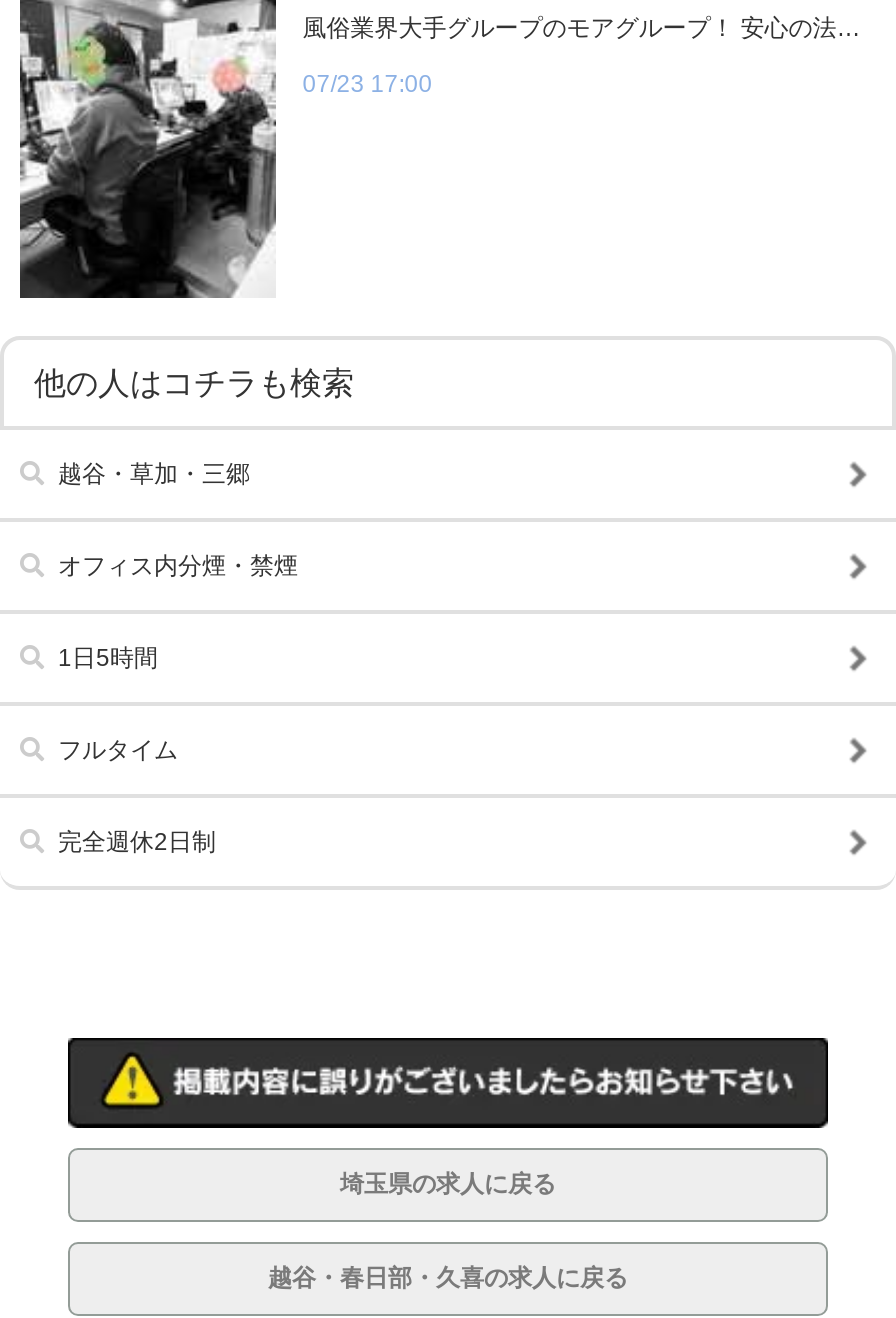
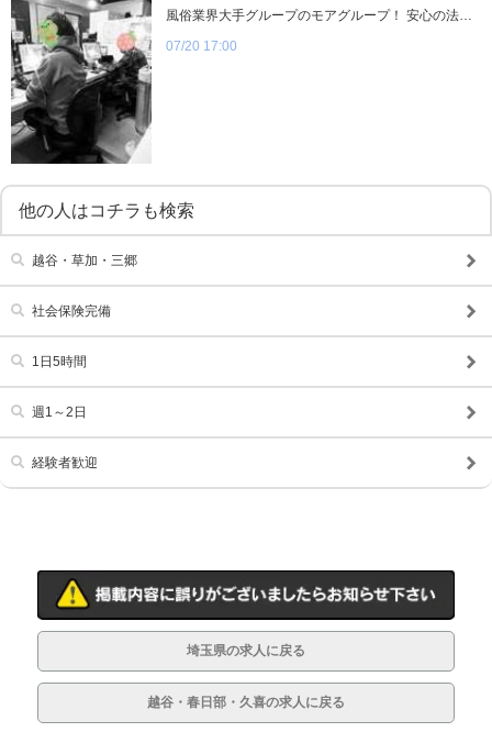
[302,71,432,99] 07/23 17:00 -> [166,39,237,54] 07/20 17:00
[58,551,298,579] オフィス内分煙・禁煙 -> [32,303,111,318] 社会保険完備
[58,735,178,763] フルタイム -> [32,404,87,419] 週1～2日
[58,827,216,855] 完全週休2日制 -> [32,454,98,470] 経験者歓迎

